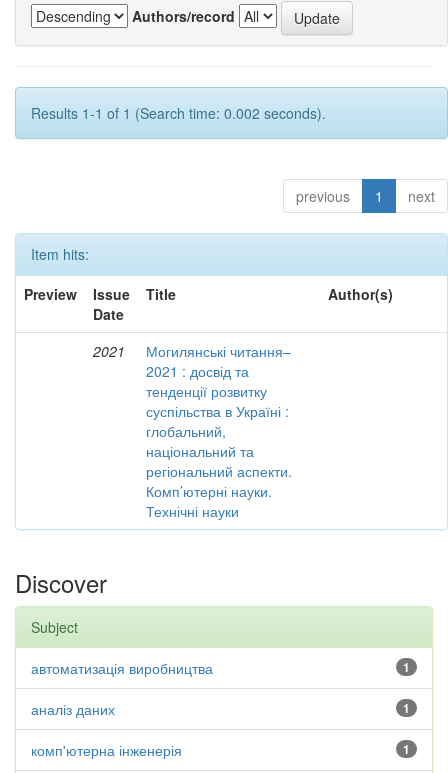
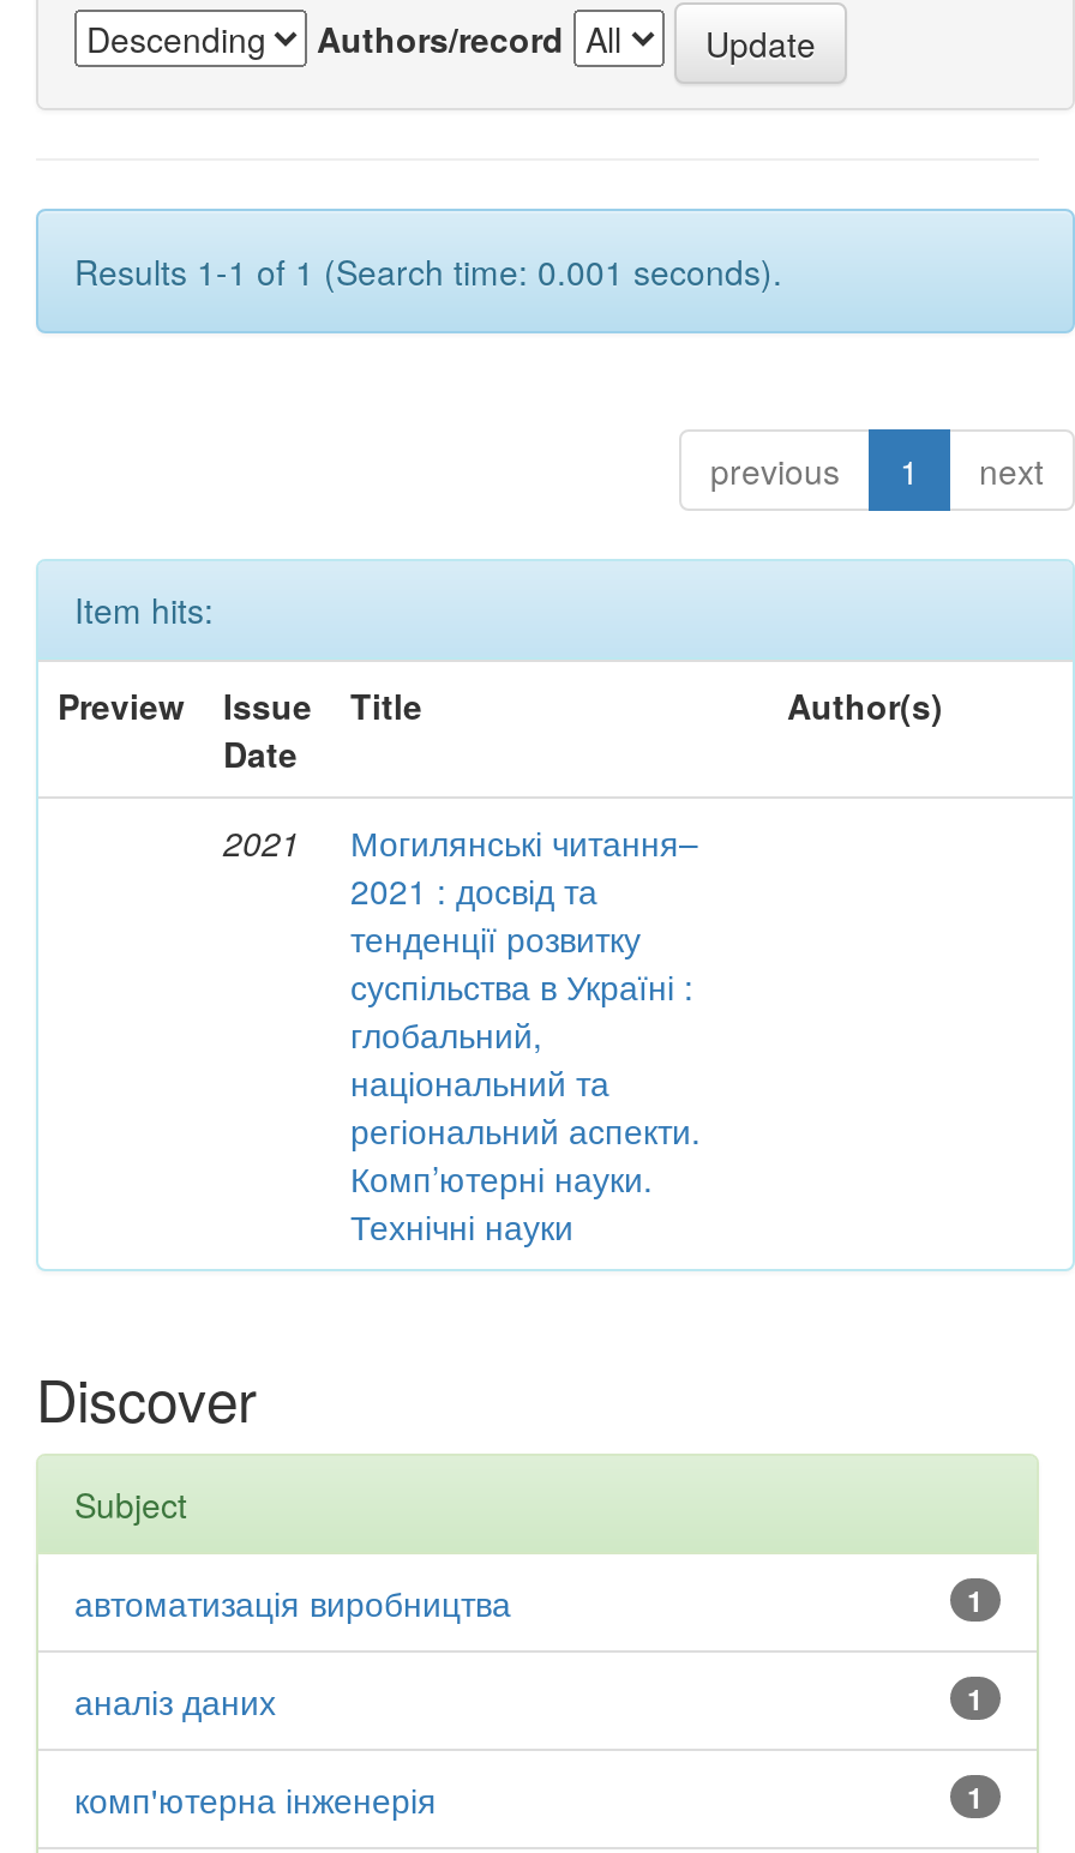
[31,103,326,123] Results 1-1 of 1 (Search time: 0.002 seconds). -> [74,247,782,295] Results 1-1 of 1 (Search time: 0.001 seconds).

